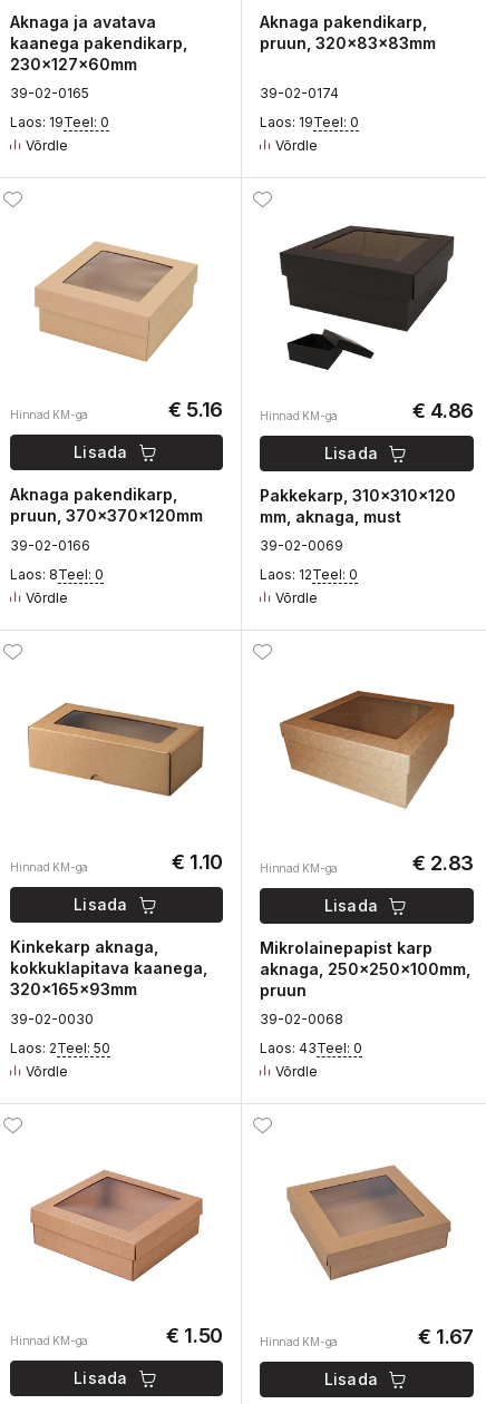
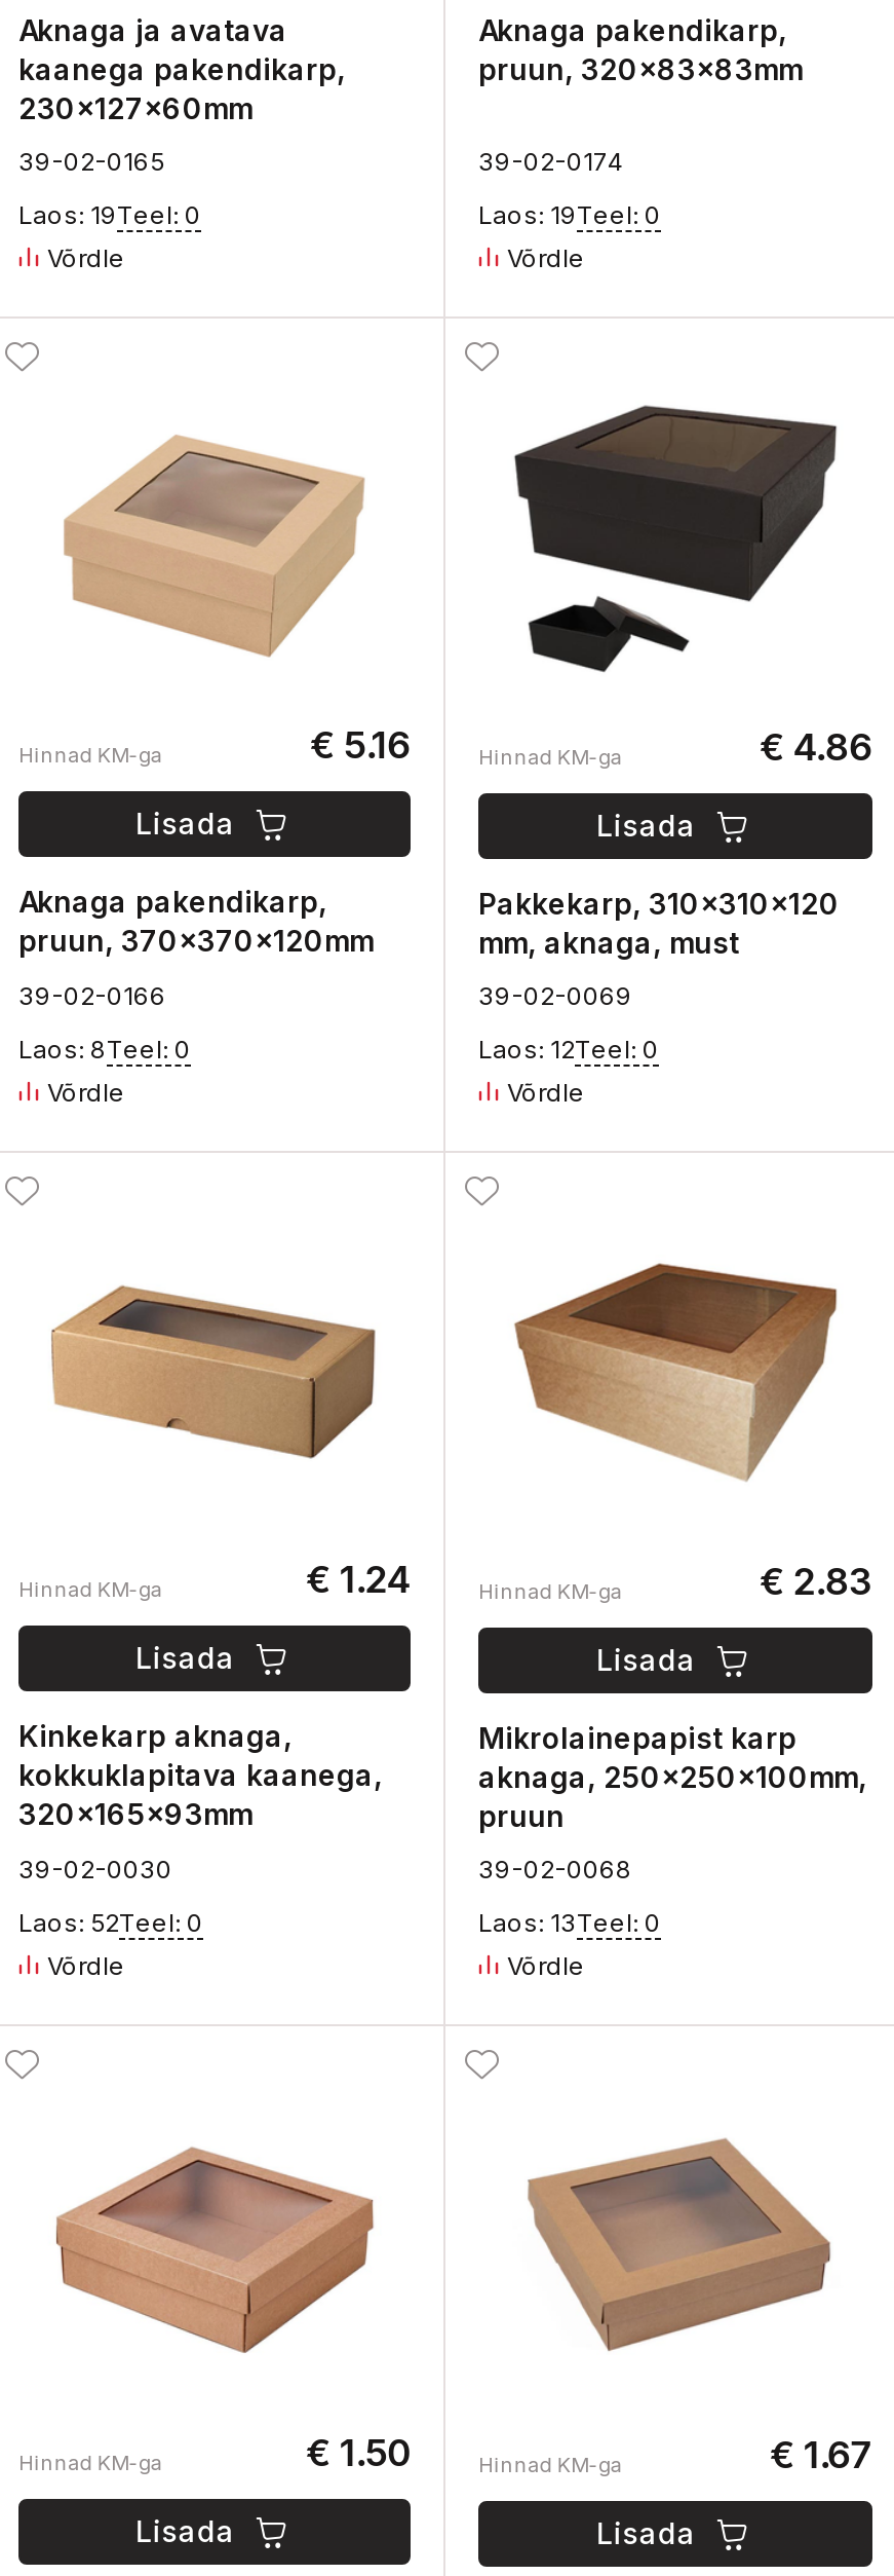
[172,850,223,874] € 1.10 -> [306,1558,411,1601] € 1.24
[10,1039,110,1056] Laos: 2Teel: 50 -> [18,1906,203,1937] Laos: 52Teel: 0
[260,1039,362,1056] Laos: 43Teel: 0 -> [478,1906,661,1937] Laos: 13Teel: 0

